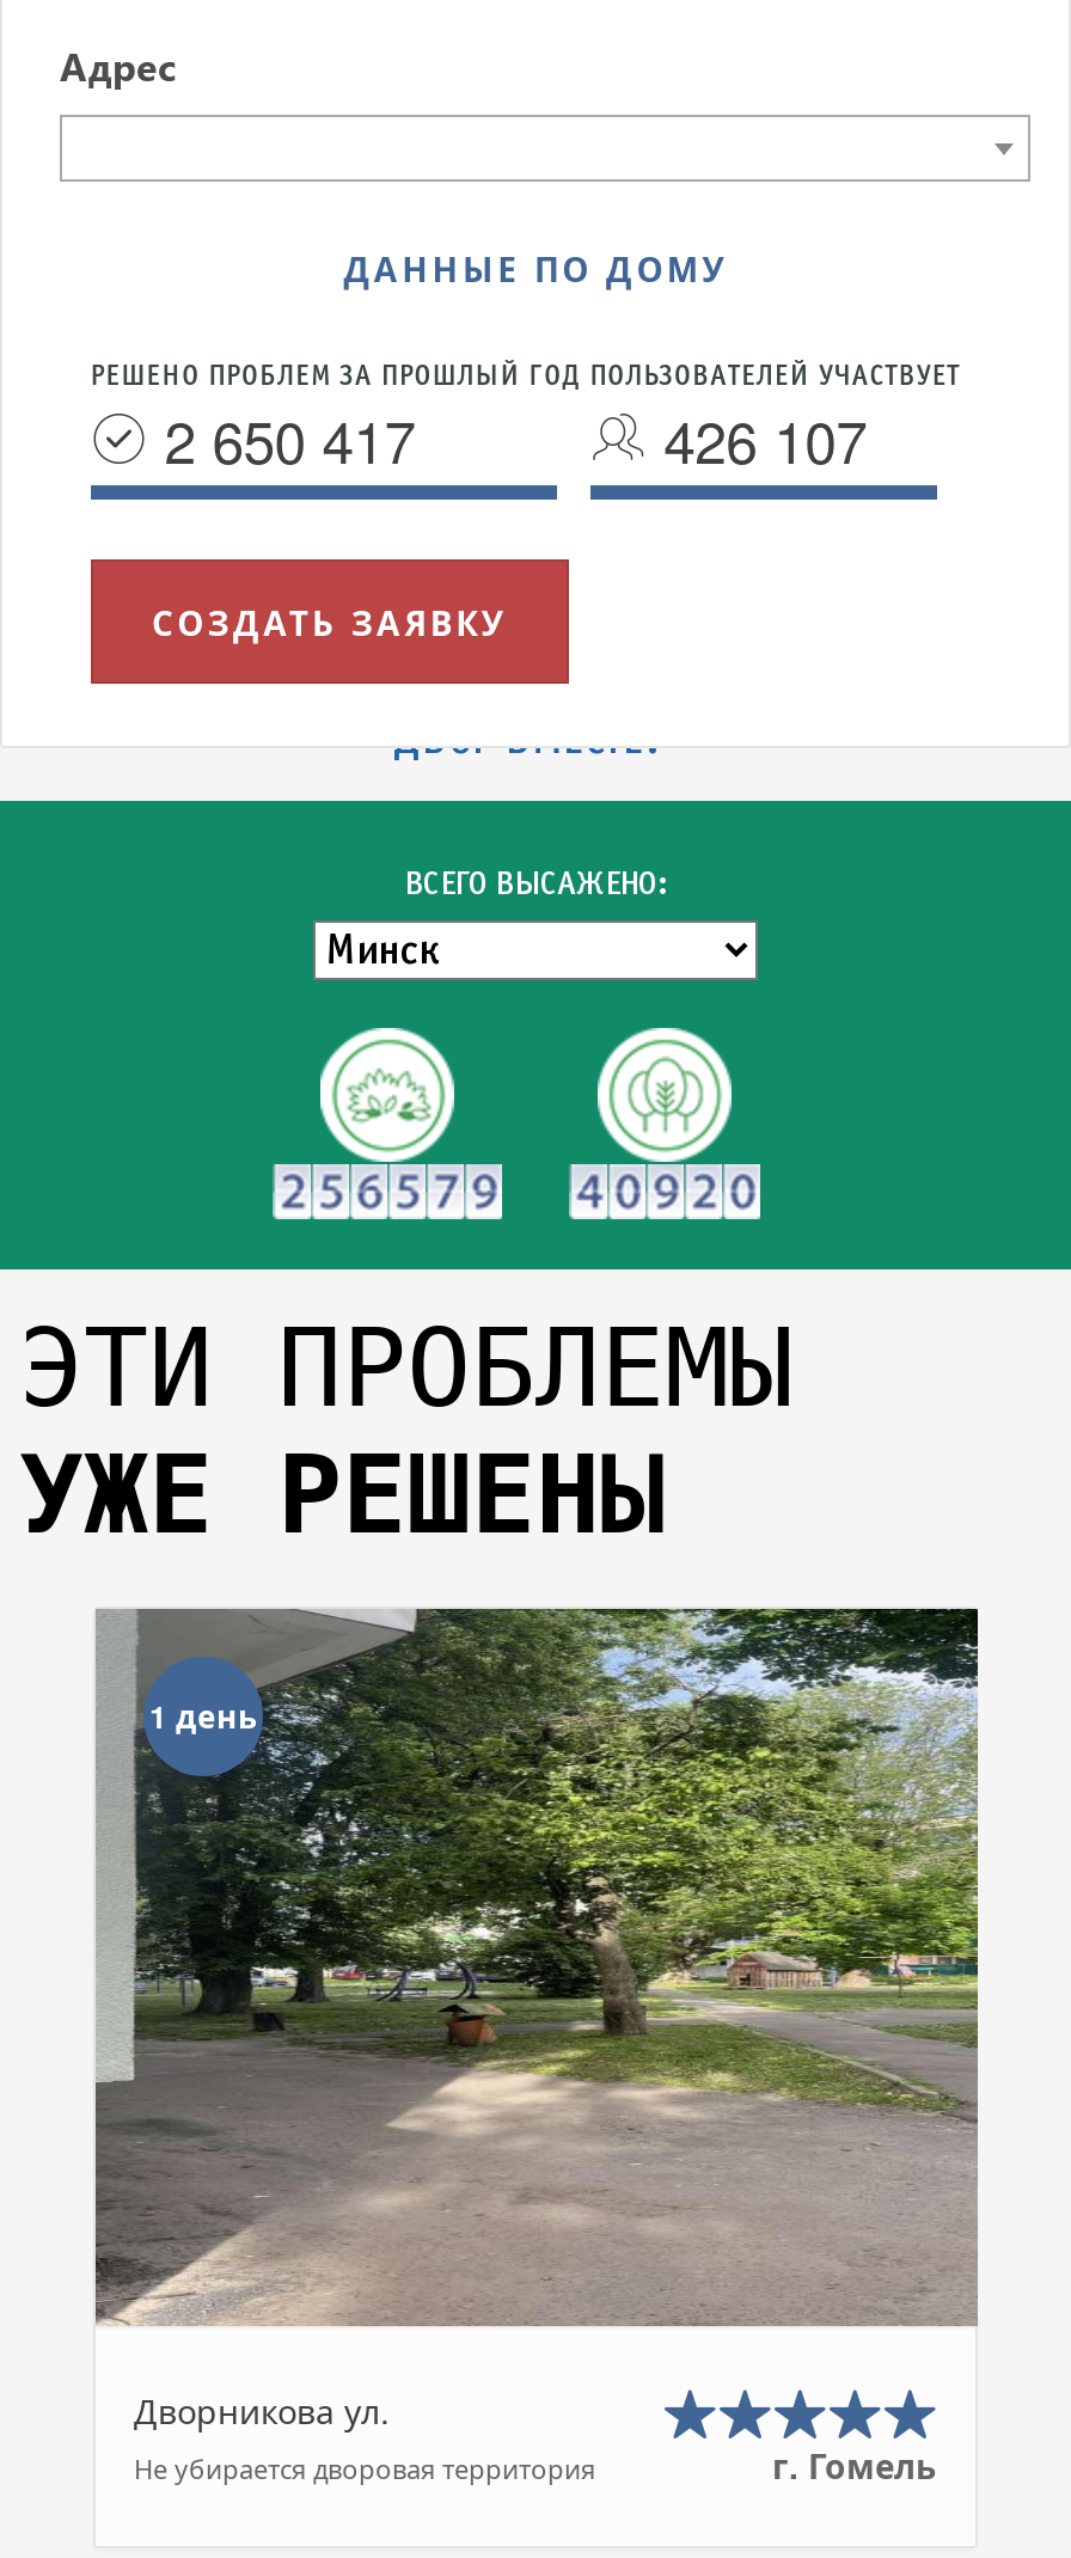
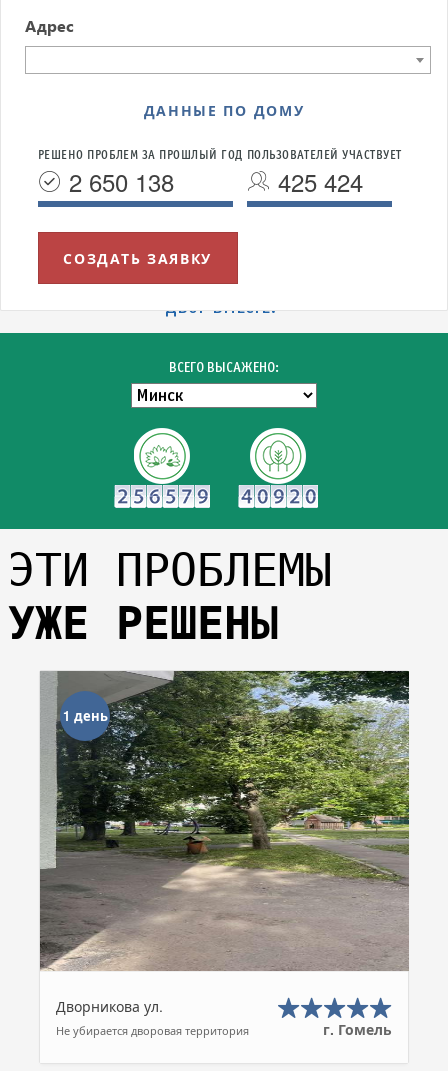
[148,396,415,480] 2 650 417 -> [62,164,174,199] 2 650 138
[647,396,867,480] 426 107 -> [271,164,363,199] 425 424

